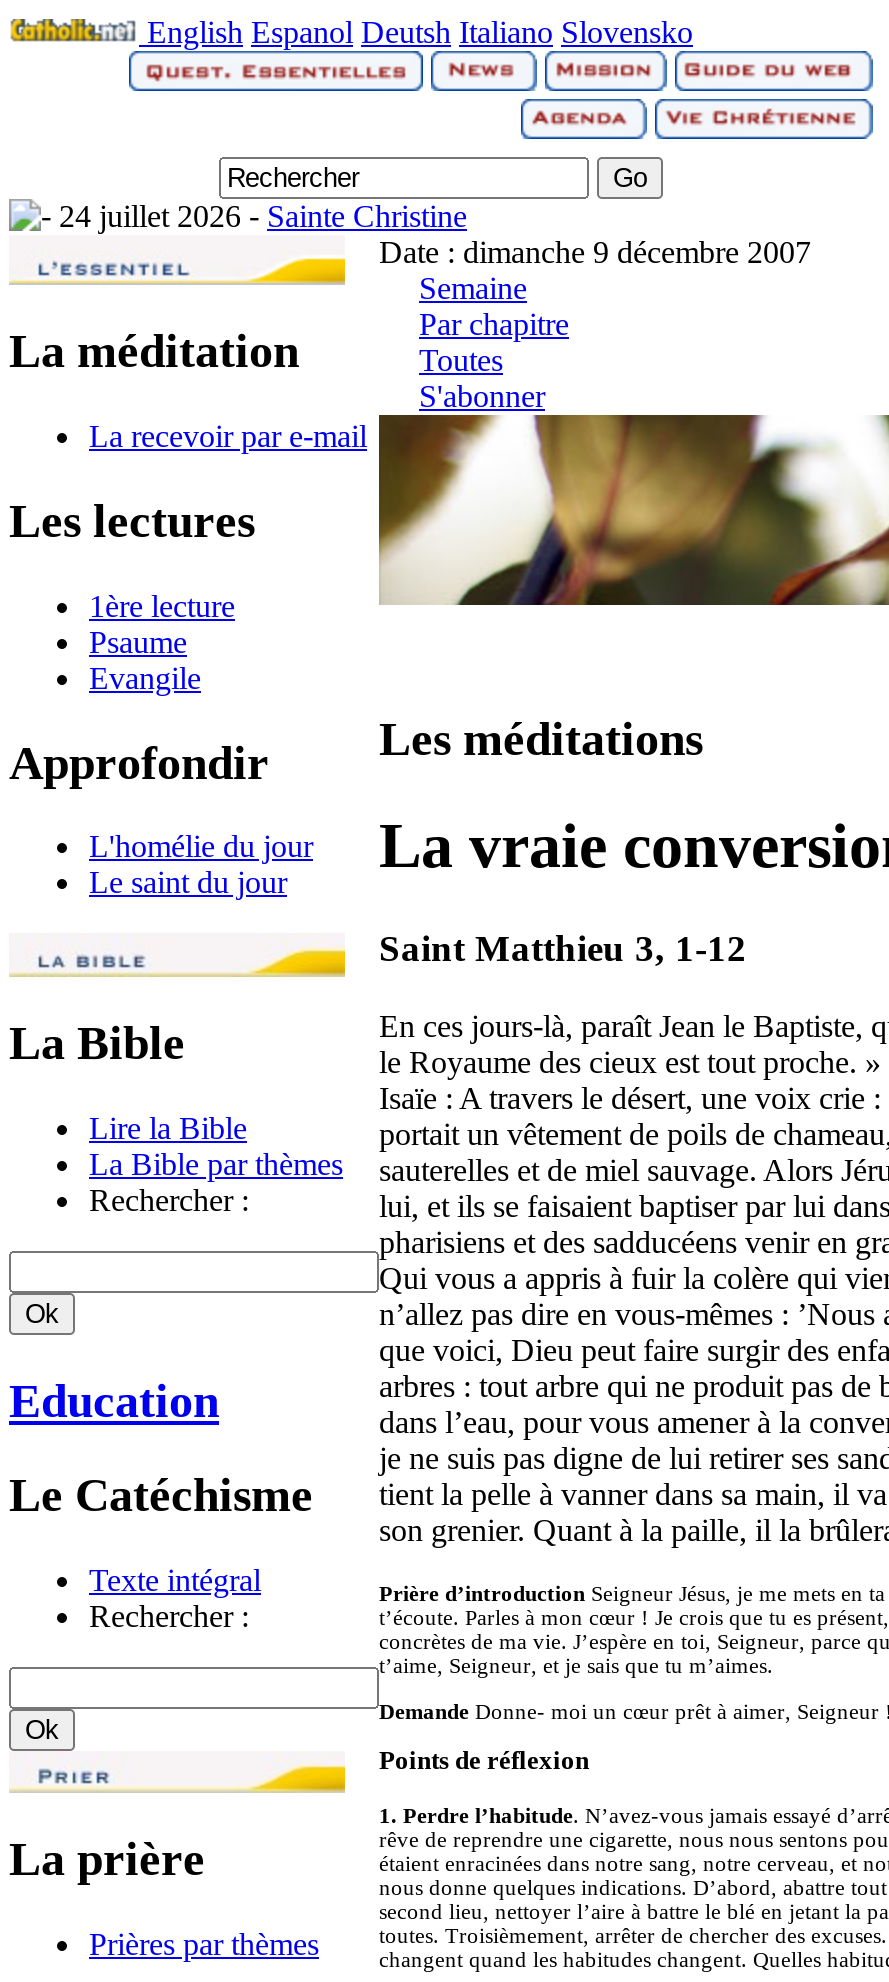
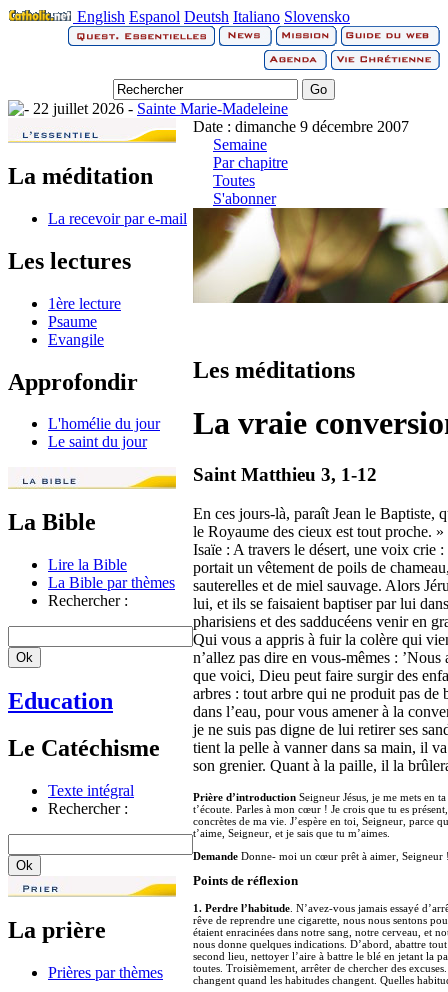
[51,199,467,233] 24 juillet 2026 -Sainte Christine -> [29,100,288,117] 22 juillet 2026 -Sainte Marie-Madeleine

